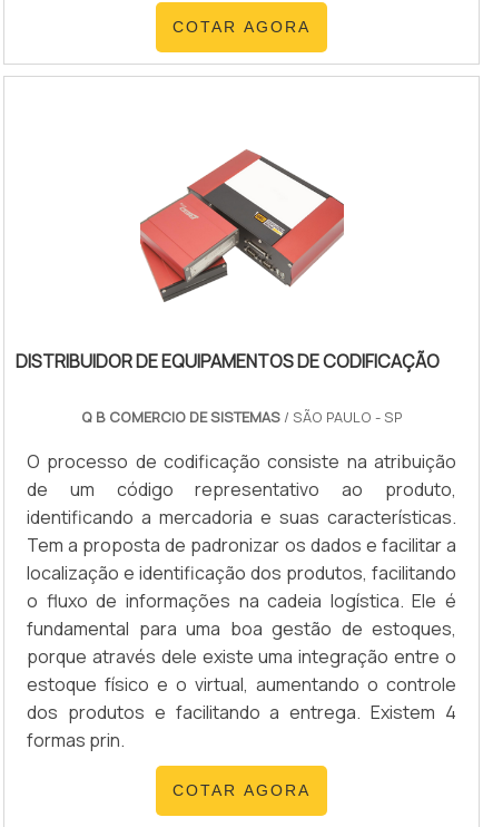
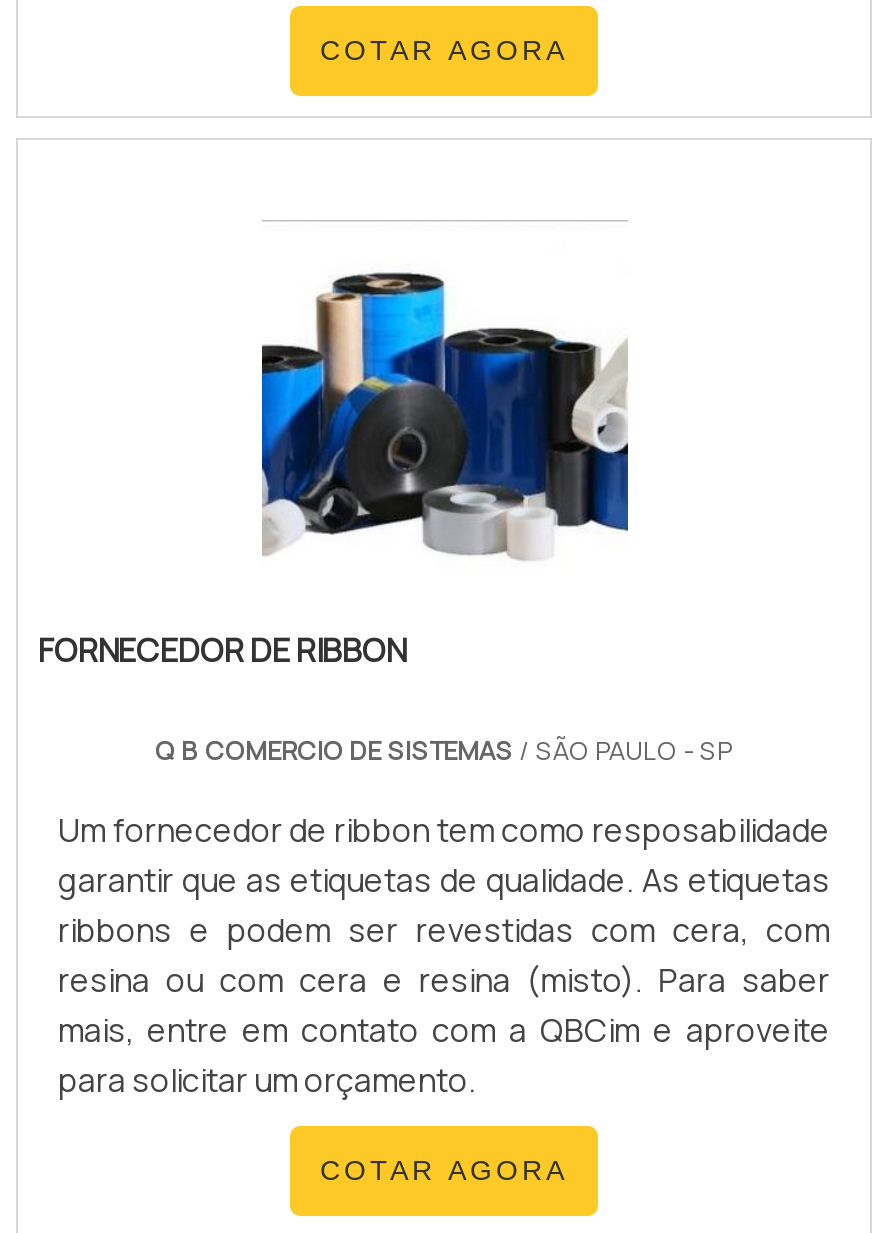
[16,148,440,373] [image] | DISTRIBUIDOR DE EQUIPAMENTOS DE CODIFICAÇÃO -> [38,270,630,672] [image] | FORNECEDOR DE RIBBON
[27,449,456,752] O processo de codificação consiste na atribuição | de um código representativo ao produto, | identificando a mercadoria e suas características. | Tem a proposta de padronizar os dados e facilitar a | localização e identificação dos produtos, facilitando | o fluxo de informações na cadeia logística. Ele é | fundamental para uma boa gestão de estoques, | porque através dele existe uma integração entre o | estoque físico e o virtual, aumentando o controle | dos produtos e facilitando a entrega. Existem 4 | formas prin. -> [58,808,830,1102] Um fornecedor de ribbon tem como resposabilidade | garantir que as etiquetas de qualidade. As etiquetas | ribbons e podem ser revestidas com cera, com | resina ou com cera e resina (misto). Para saber | mais, entre em contato com a QBCim e aproveite | para solicitar um orçamento.

